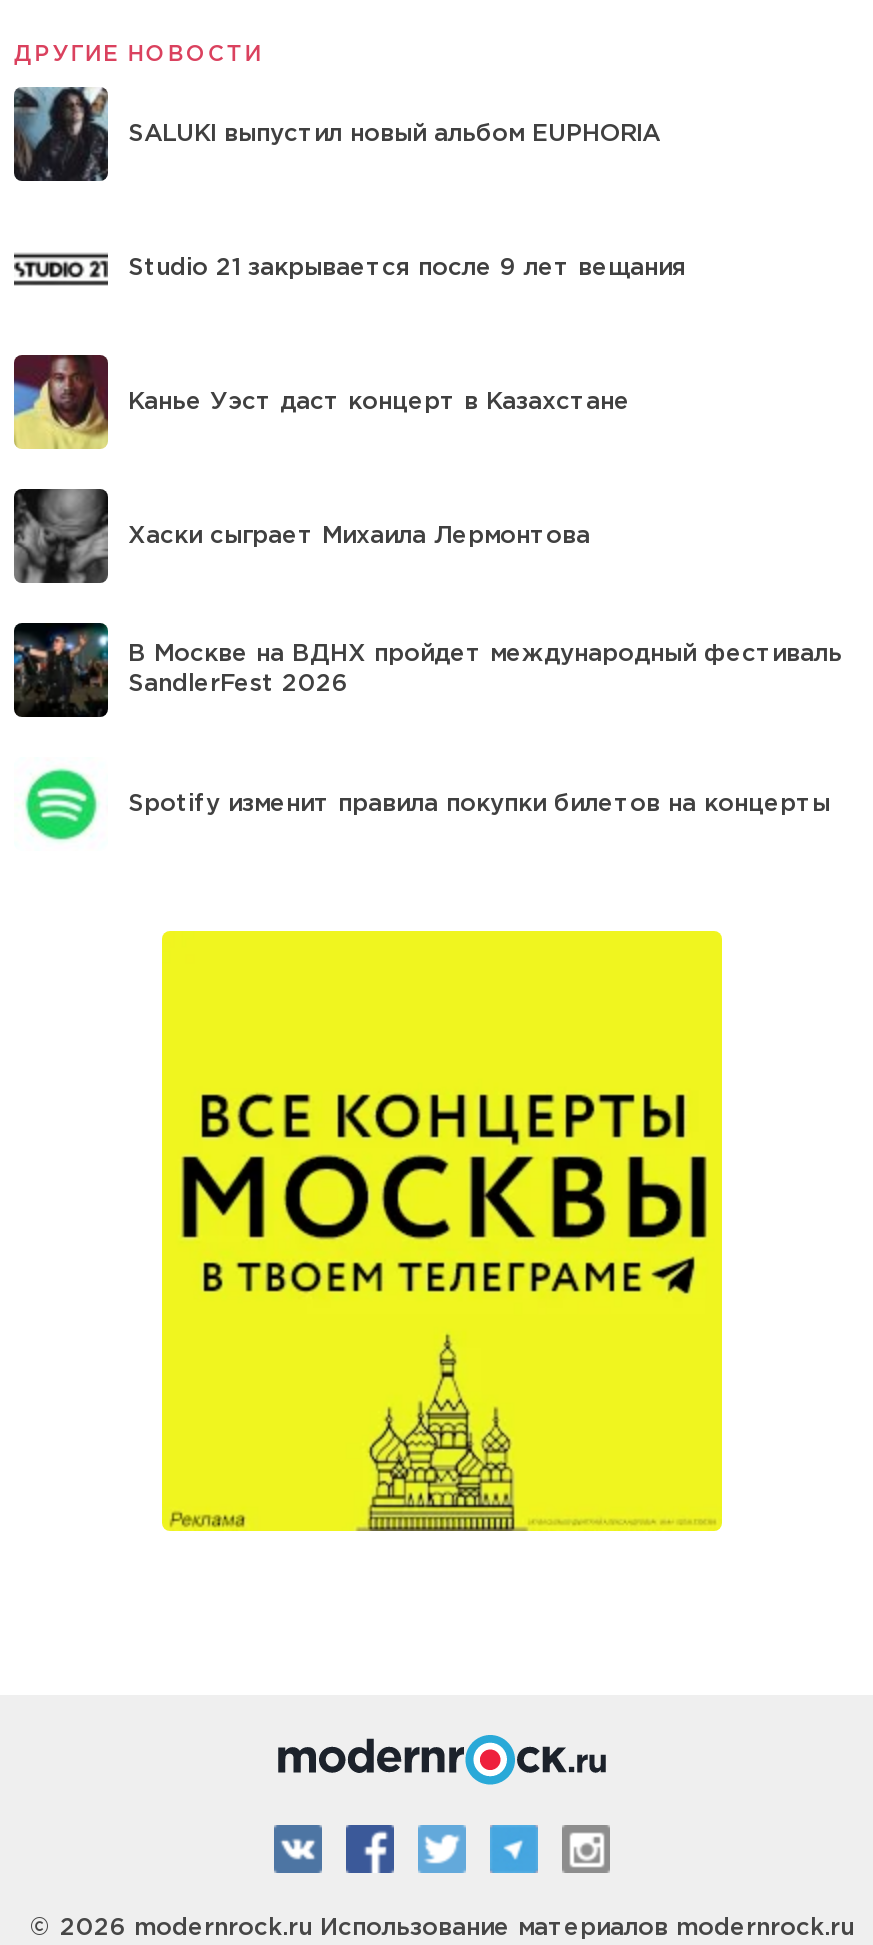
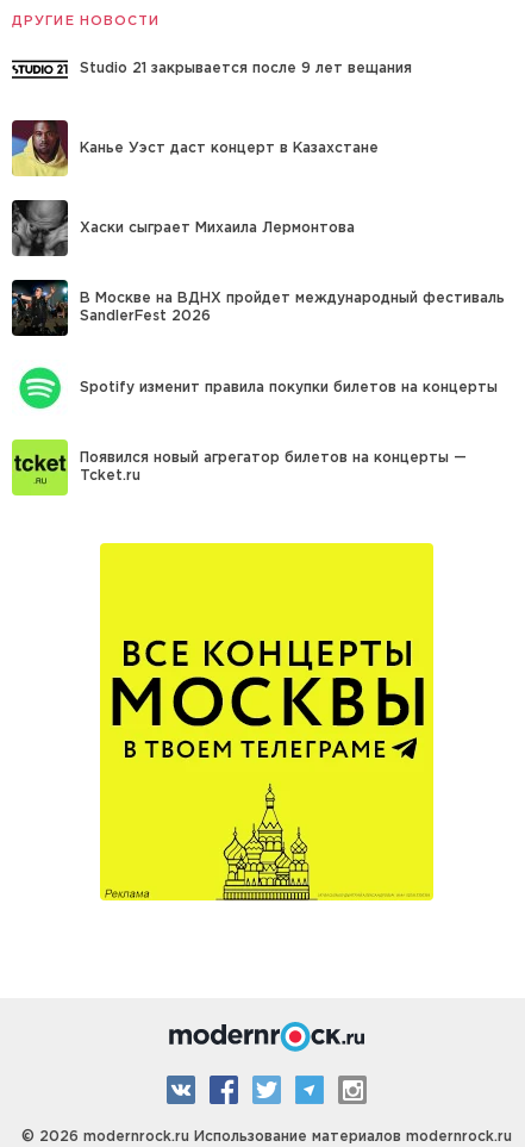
[12,85,660,183] [image] | SALUKI выпустил новый альбом EUPHORIA -> none
moved [10,257,842,815] -> [10,62,505,394]: [image] | Studio 21 закрывается после 9 лет вещания | Канье Уэст даст концерт в Казахстане | Хаски сыграет Михаила Лермонтова | В Москве на ВДНХ пройдет международный фестиваль | SandlerFest 2026 | Spotify изменит правила покупки билетов на концерты
none -> [11,438,467,497] [image] | Появился новый агрегатор билетов на концерты — | Tcket.ru

